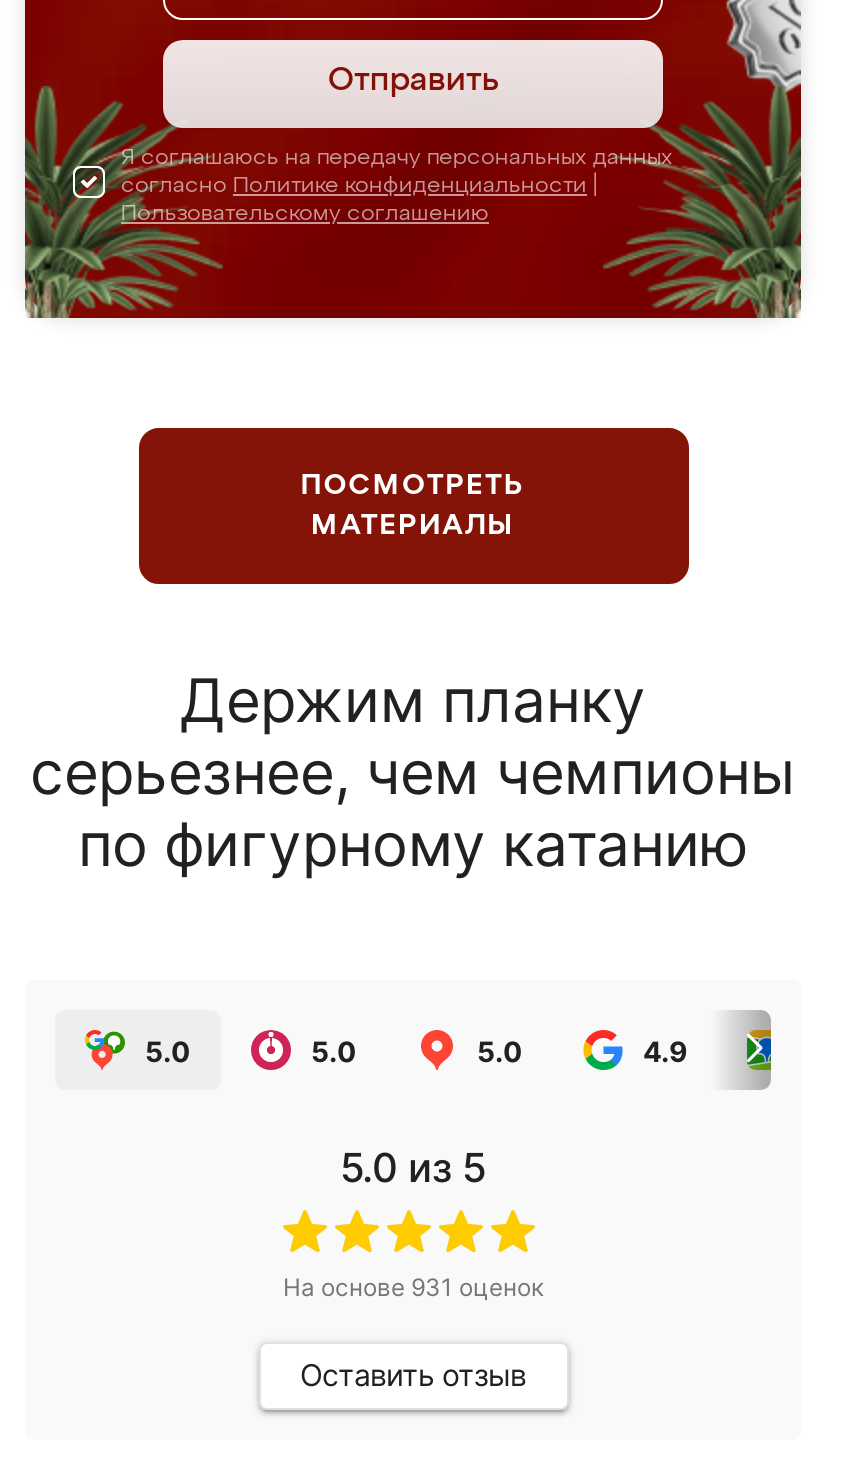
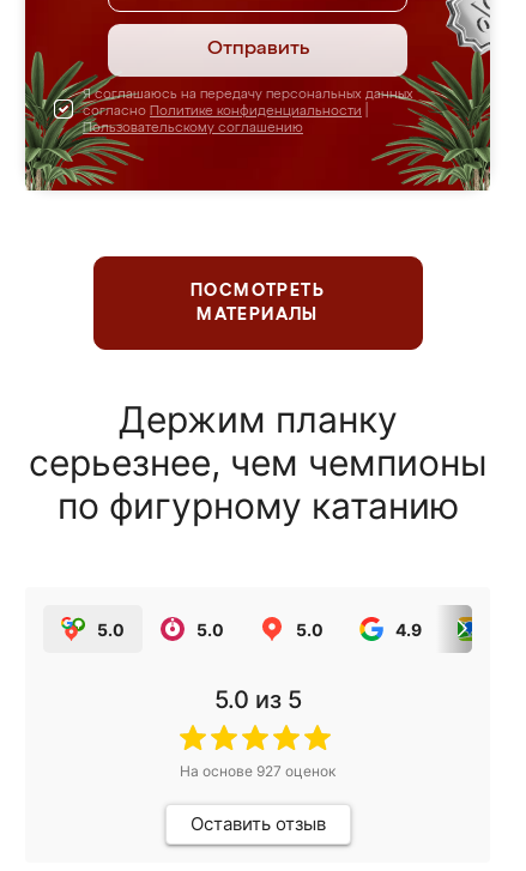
[283,1272,543,1302] На основе 931 оценок -> [180,762,335,780] На основе 927 оценок

